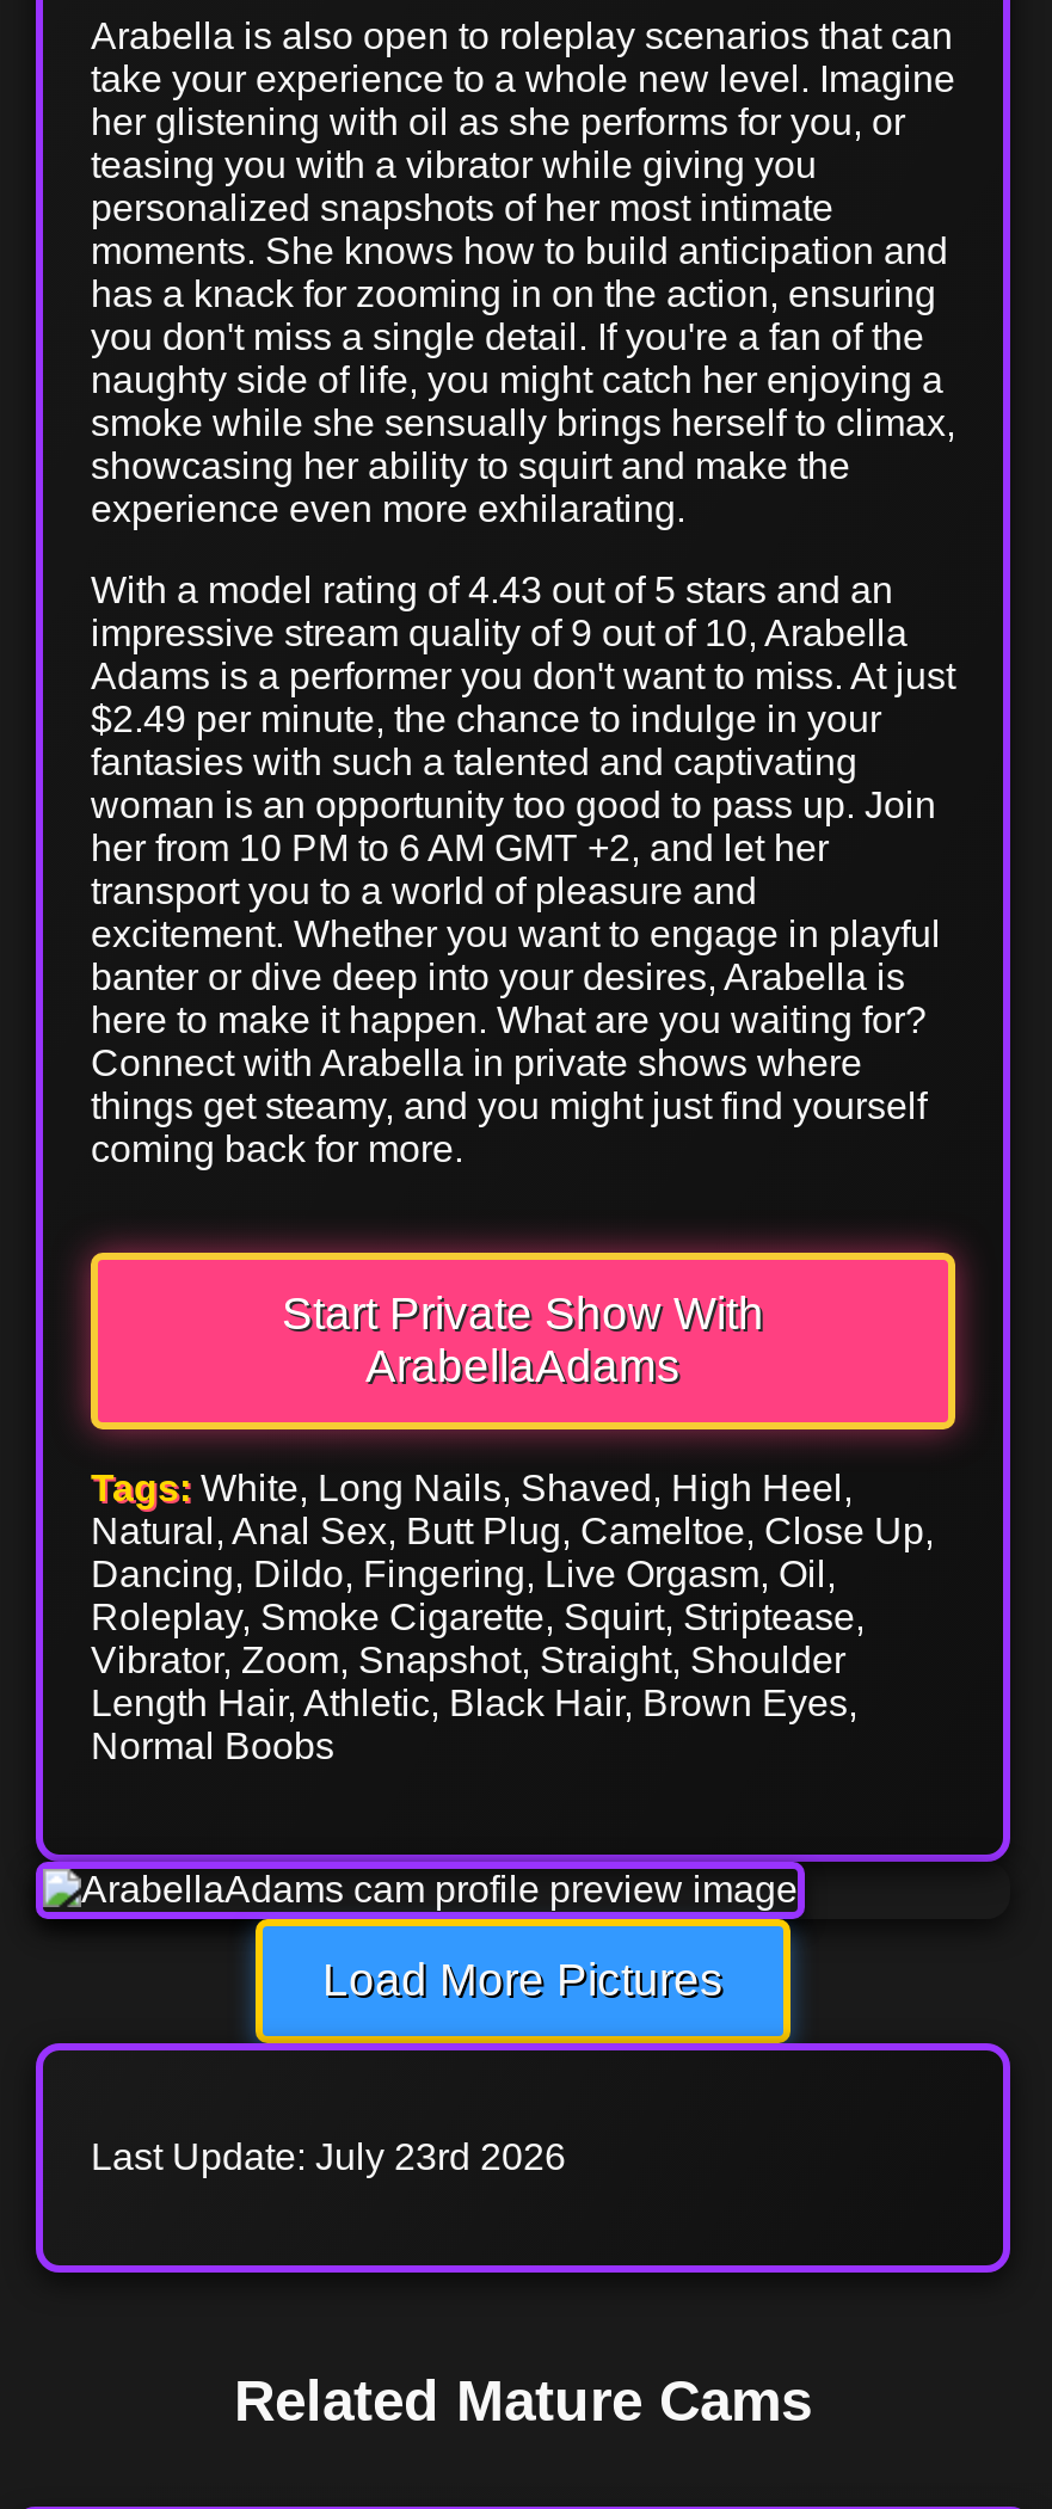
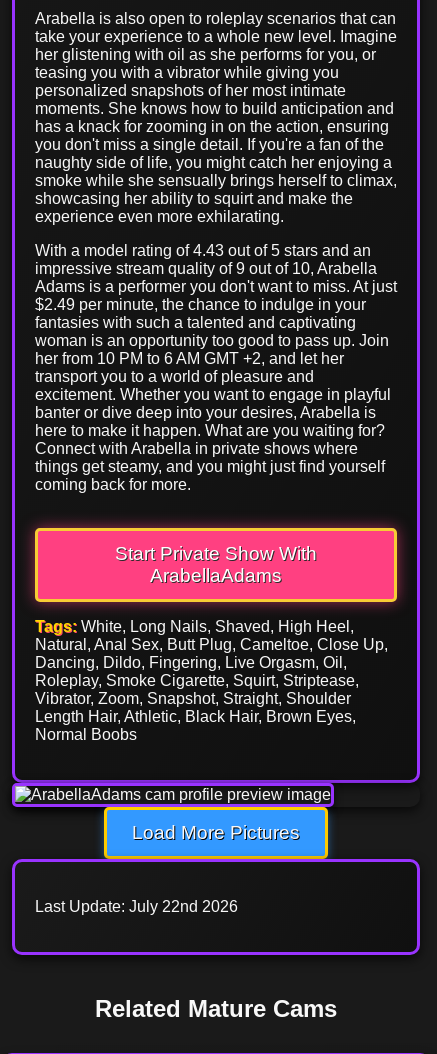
[91,2137,566,2177] Last Update: July 23rd 2026 -> [35,898,238,915] Last Update: July 22nd 2026

